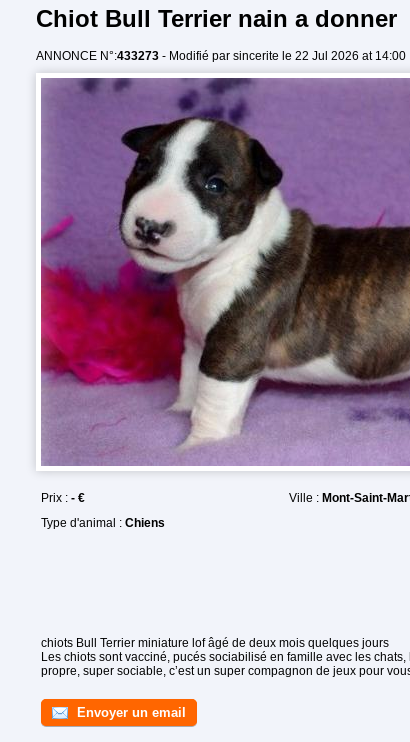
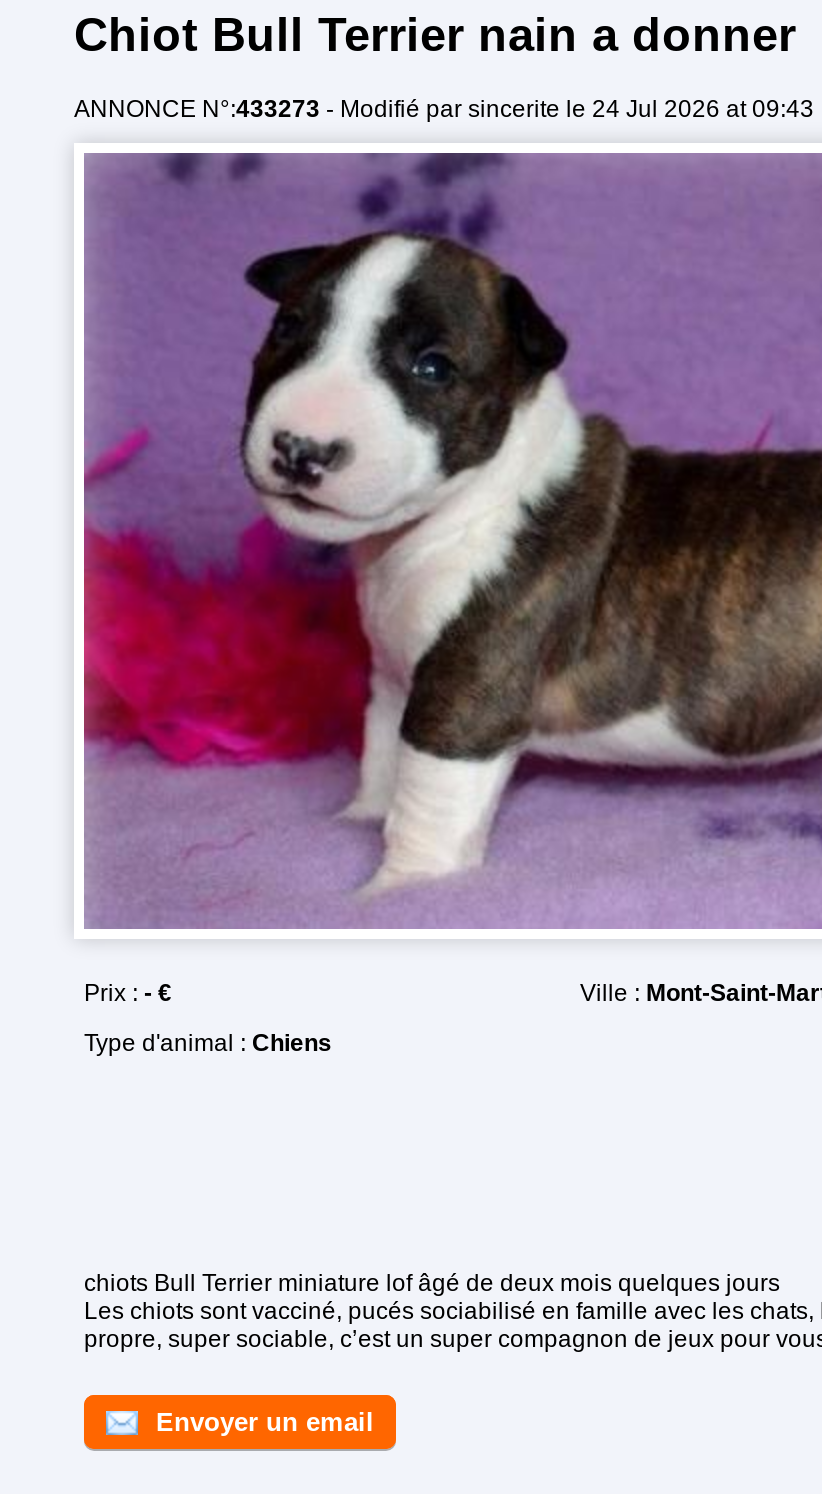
[36,49,406,63] ANNONCE N°:433273 - Modifié par sincerite le 22 Jul 2026 at 14:00 -> [74,95,814,123] ANNONCE N°:433273 - Modifié par sincerite le 24 Jul 2026 at 09:43

